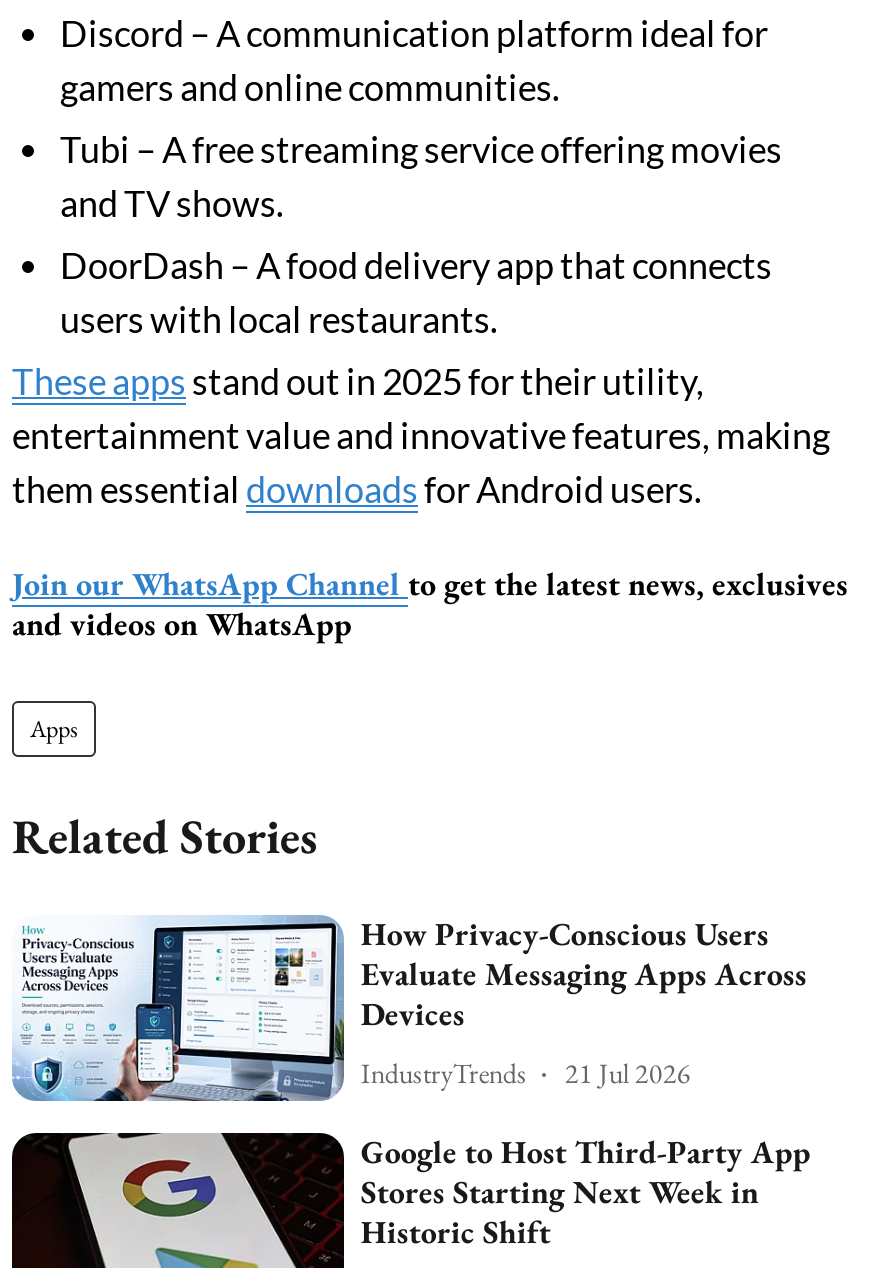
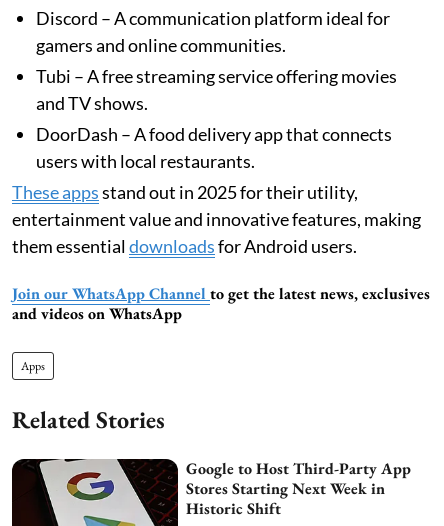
[12,912,807,1105] [image] | How Privacy-Conscious Users | Evaluate Messaging Apps Across | Devices | IndustryTrends | 21 Jul 2026 -> none

